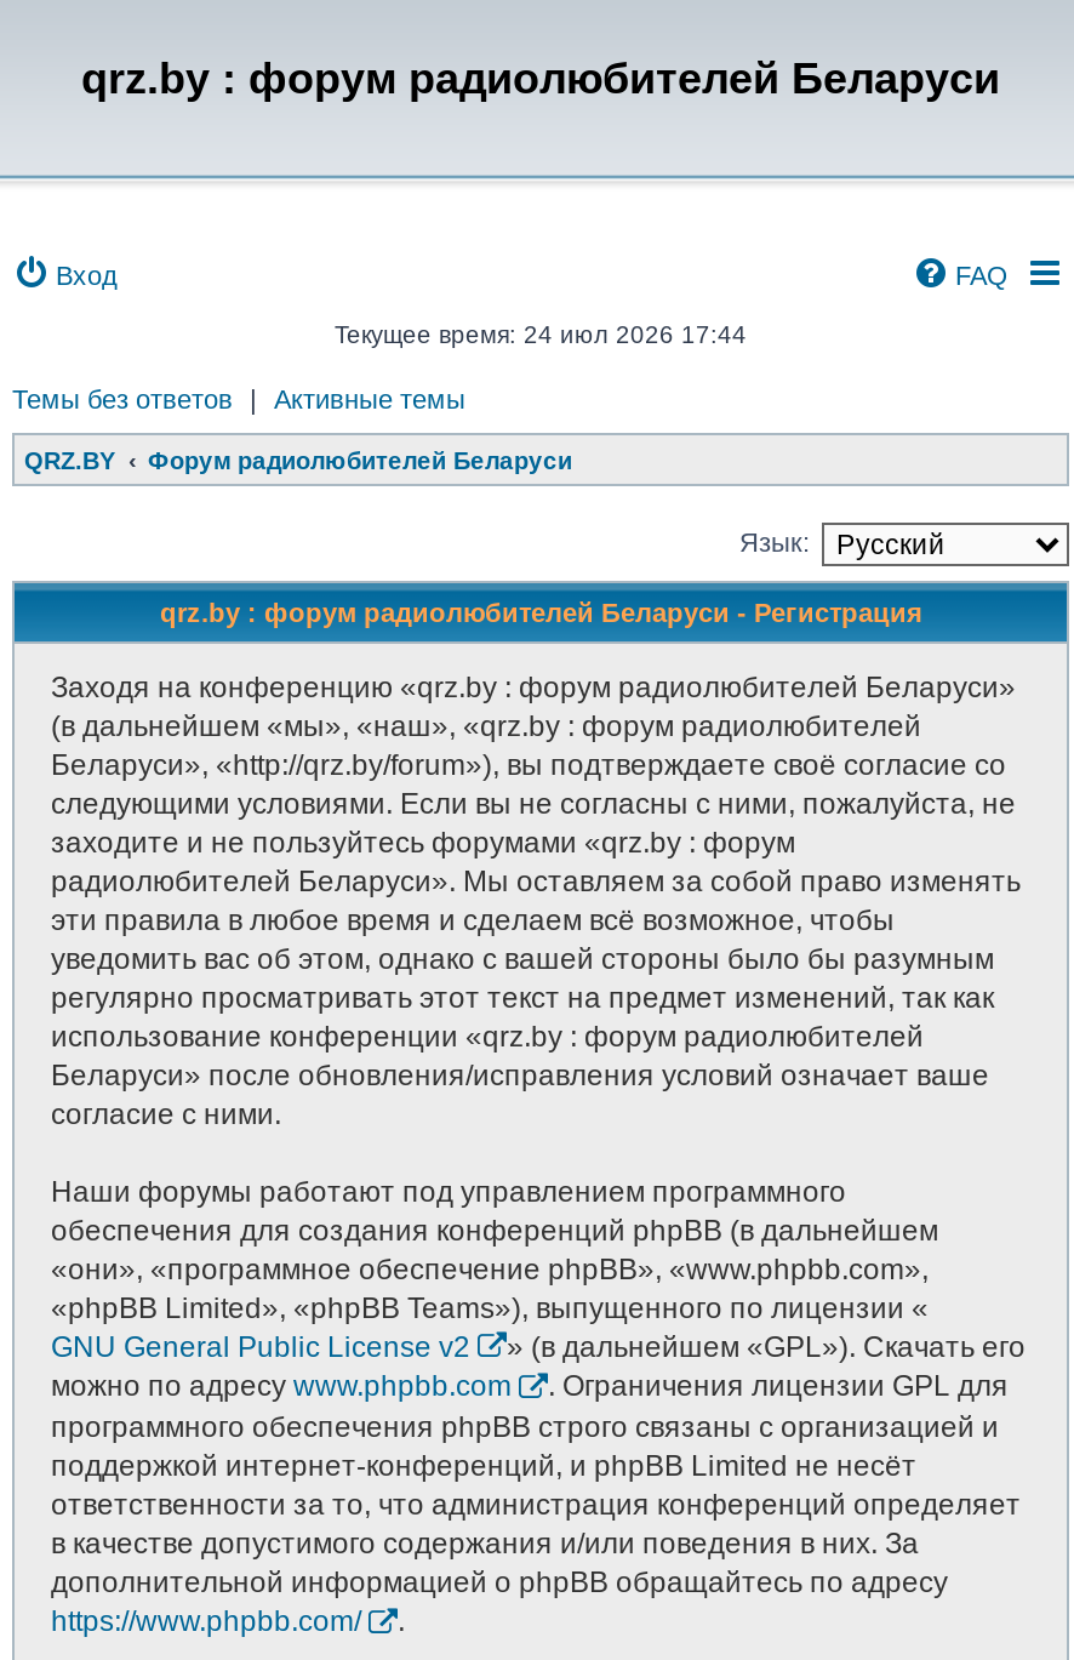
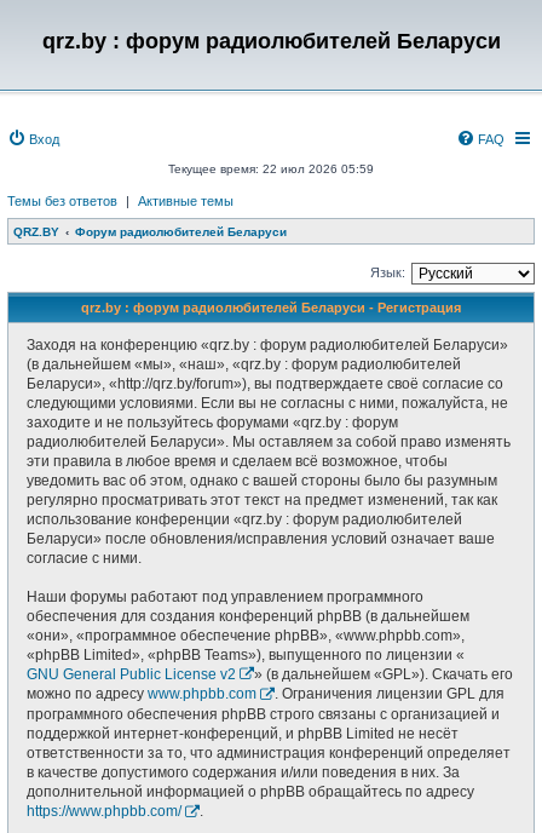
[335,321,747,348] Текущее время: 24 июл 2026 17:44 -> [168,162,374,176] Текущее время: 22 июл 2026 05:59

